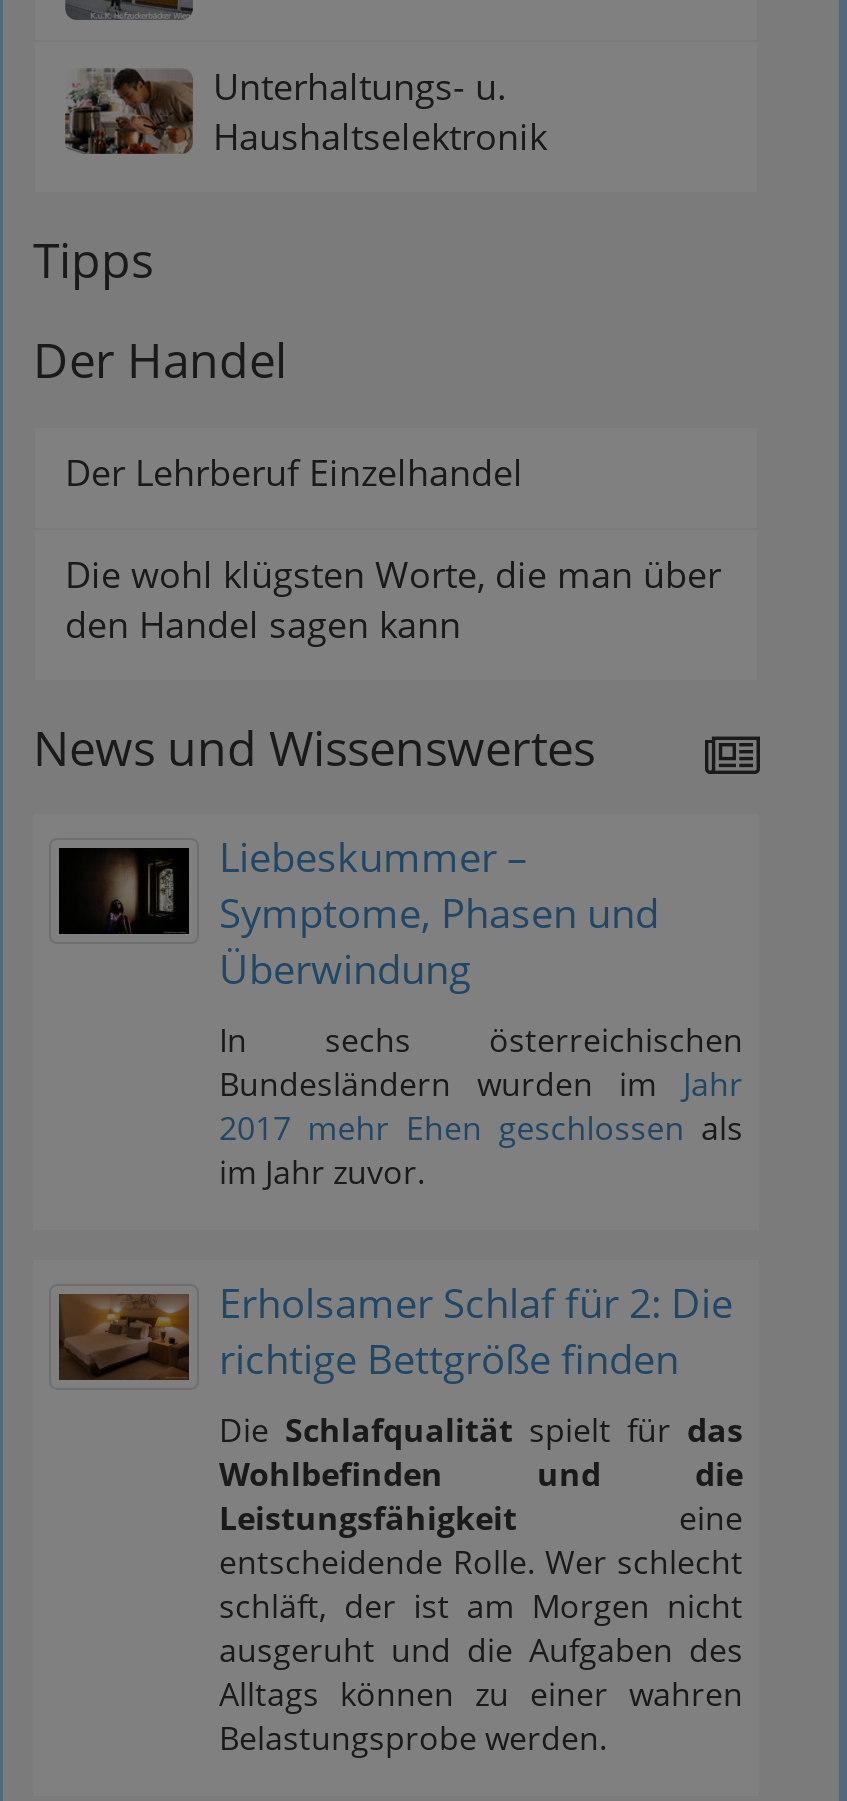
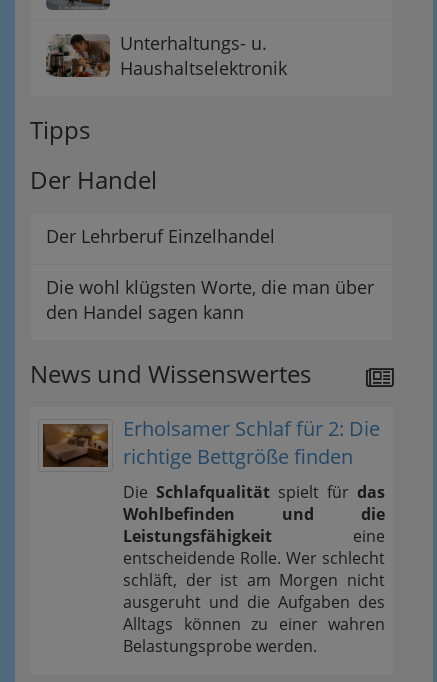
[57,830,743,1194] [image] | Liebeskummer – | Symptome, Phasen und | Überwindung | In sechs österreichischen | Bundesländern wurden im Jahr | 2017 mehr Ehen geschlossen als | im Jahr zuvor. -> none

